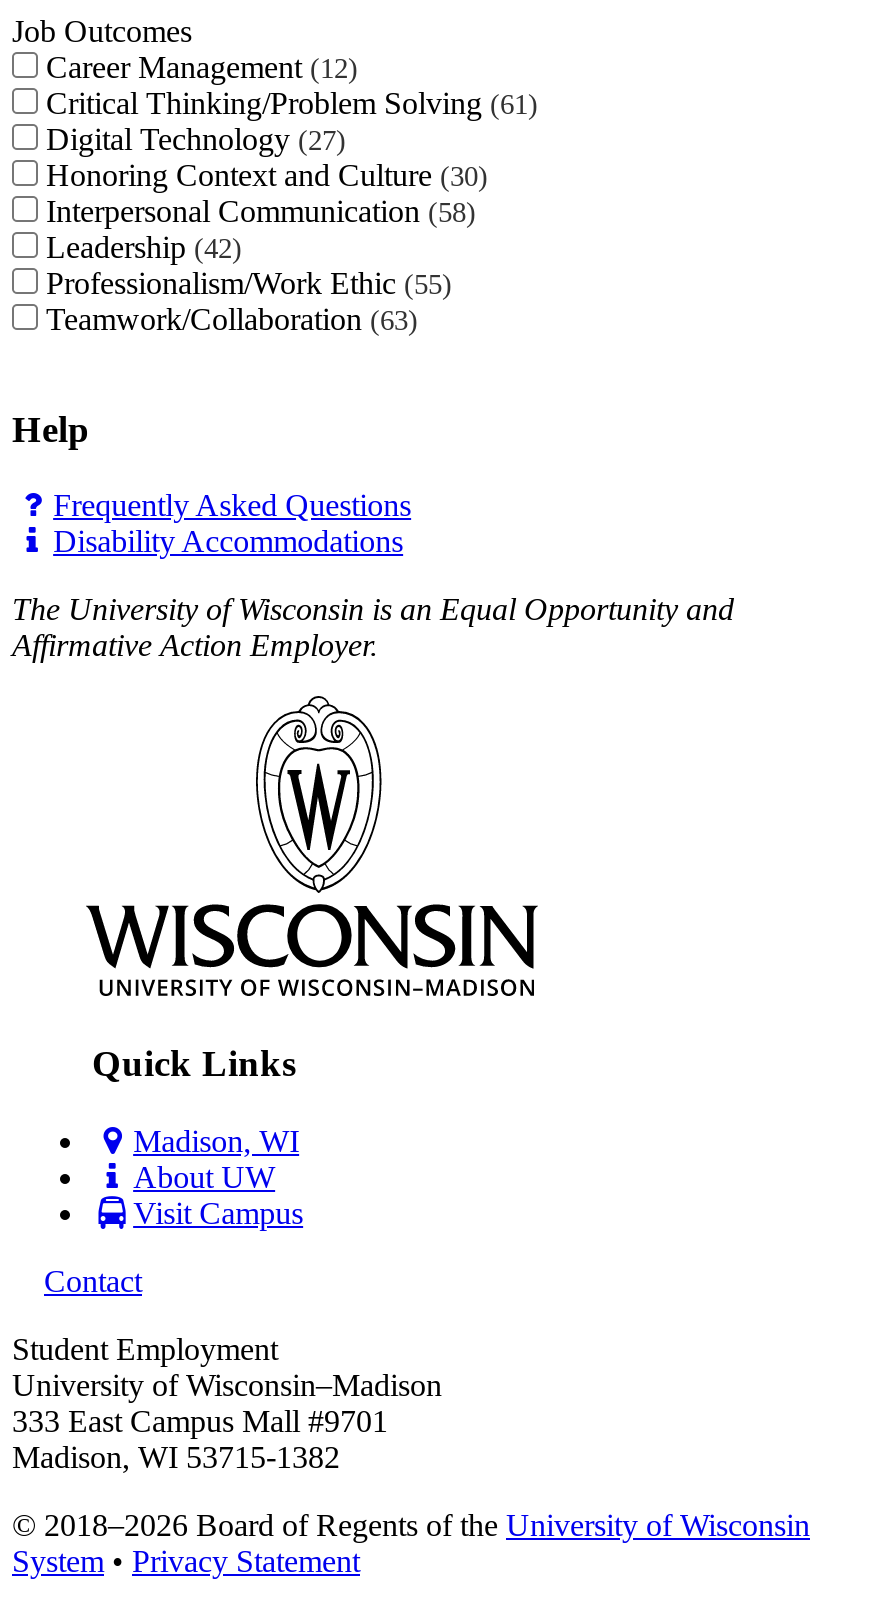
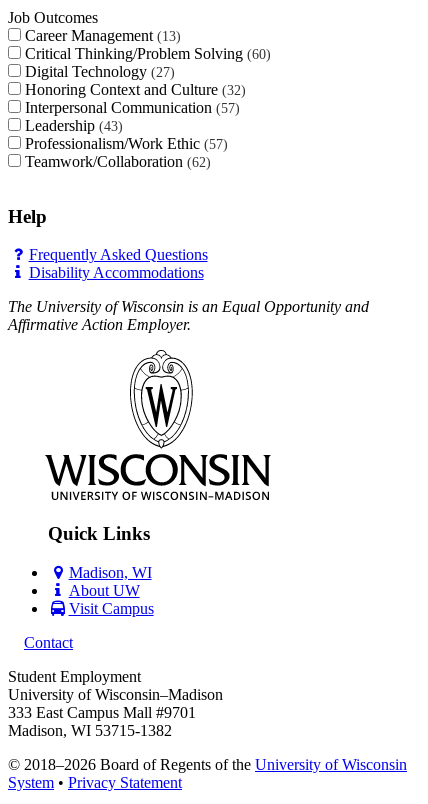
[46,50,348,84] Career Management 12 -> [25,27,176,44] Career Management 13
[46,86,528,120] Critical Thinking/Problem Solving 61 -> [25,45,266,62] Critical Thinking/Problem Solving 60
[46,158,478,192] Honoring Context and Culture 30 -> [25,81,241,98] Honoring Context and Culture 32
[46,194,466,228] Interpersonal Communication 58 -> [25,99,235,116] Interpersonal Communication 57
[46,230,232,264] Leadership 42 -> [25,117,118,134] Leadership 43
[46,266,442,300] Professionalism/Work Ethic 55 -> [25,135,223,152] Professionalism/Work Ethic 57
[46,302,408,336] Teamwork/Collaboration 63 -> [25,153,206,170] Teamwork/Collaboration 62

